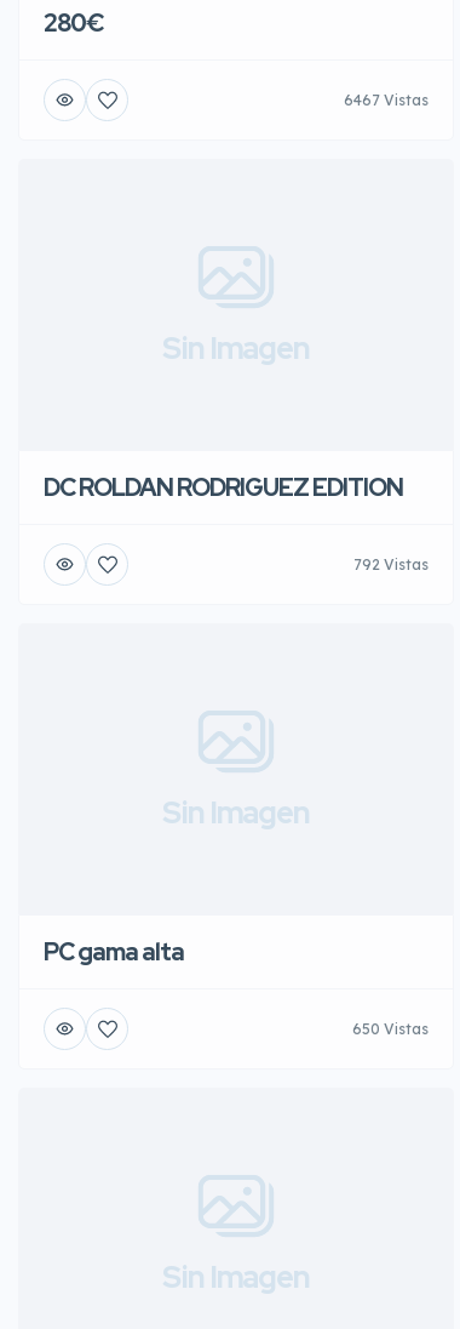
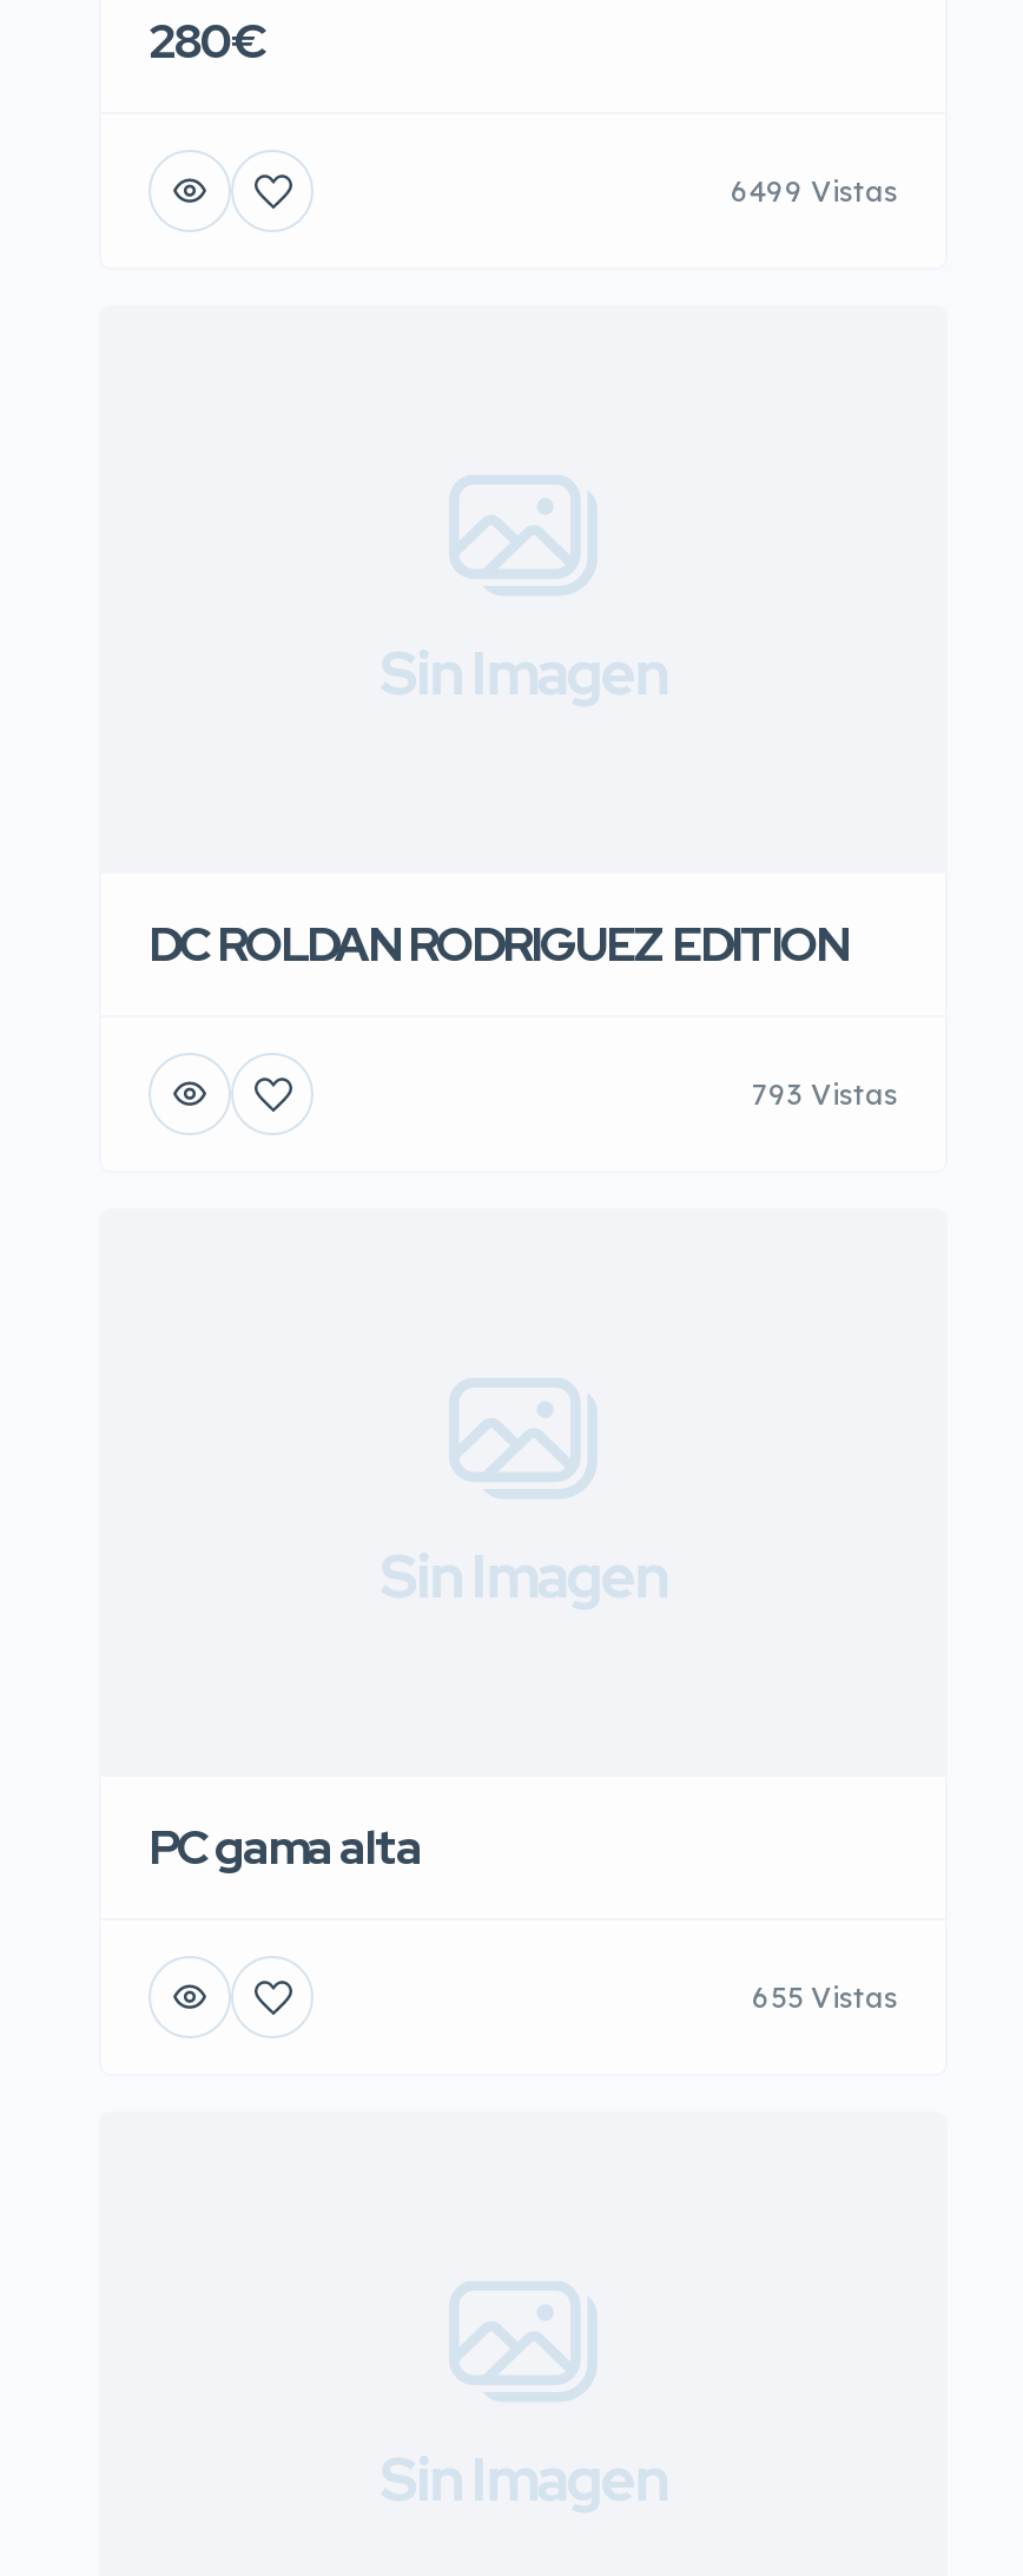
[344,90,429,109] 6467 Vistas -> [731,172,898,207] 6499 Vistas
[353,555,429,573] 792 Vistas -> [752,1075,898,1111] 793 Vistas
[352,1019,429,1037] 650 Vistas -> [752,1978,898,2014] 655 Vistas

